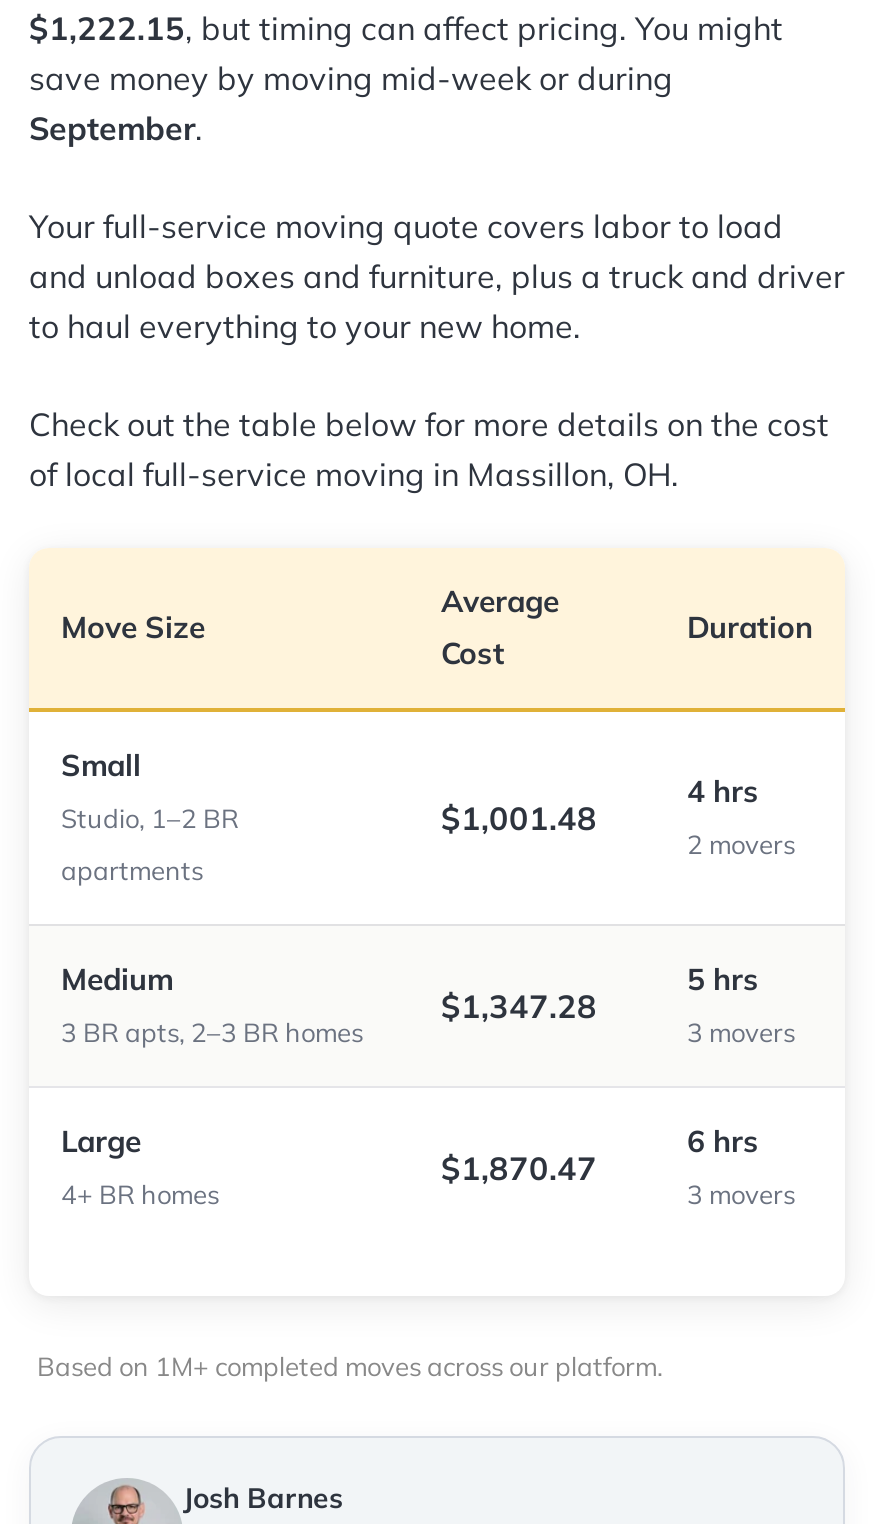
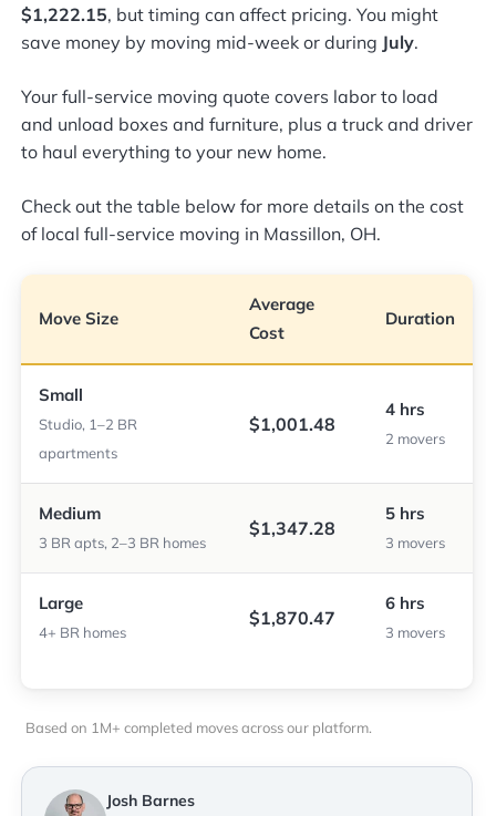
[29,57,673,147] save money by moving mid-week or during | September. -> [21,31,418,54] save money by moving mid-week or during July.

